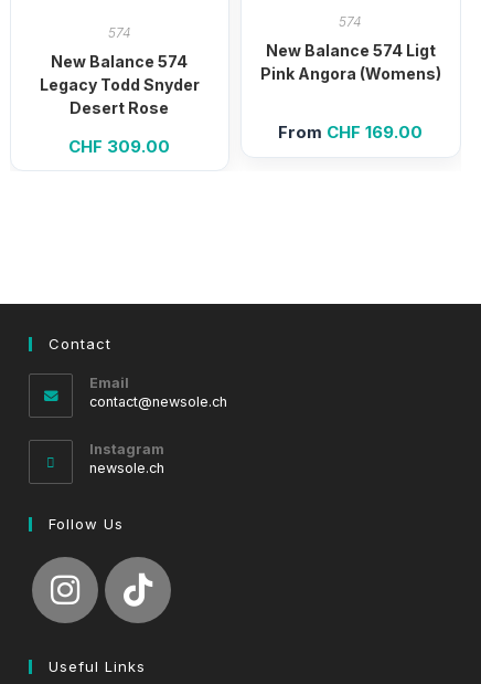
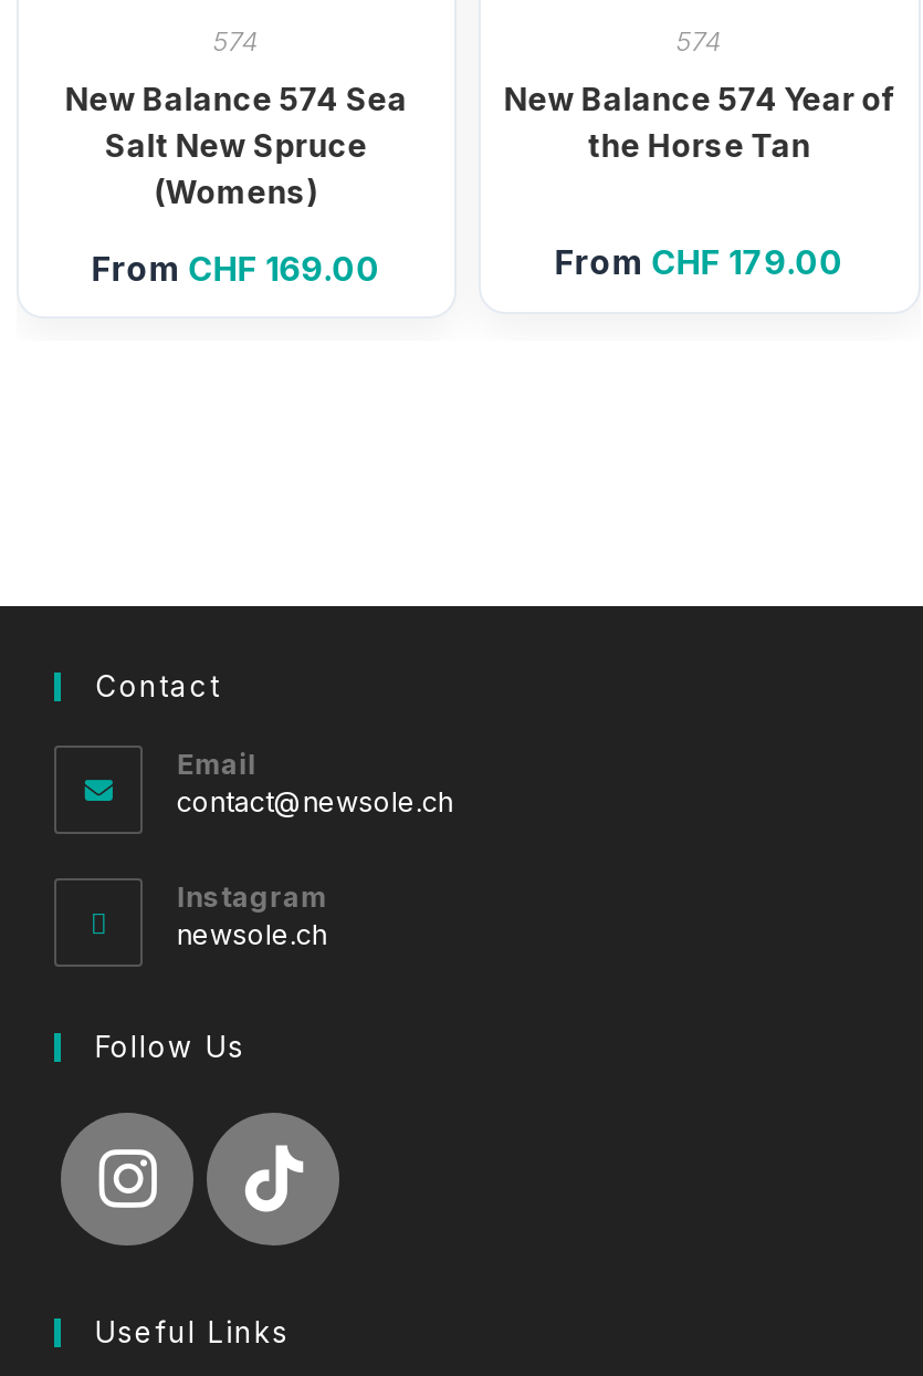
[260,41,441,83] New Balance 574 Ligt | Pink Angora (Womens) -> [503,79,895,163] New Balance 574 Year of | the Horse Tan
[39,52,199,117] New Balance 574 | Legacy Todd Snyder | Desert Rose -> [65,79,407,209] New Balance 574 Sea | Salt New Spruce | (Womens)
[278,122,423,143] From CHF 169.00 -> [554,242,844,284] From CHF 179.00
[69,136,170,157] CHF 309.00 -> [91,247,381,289] From CHF 169.00

